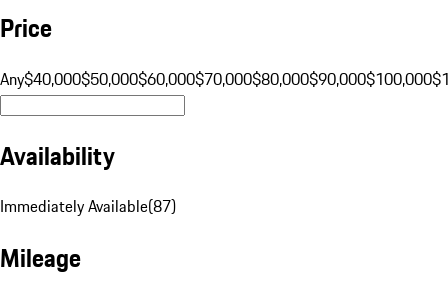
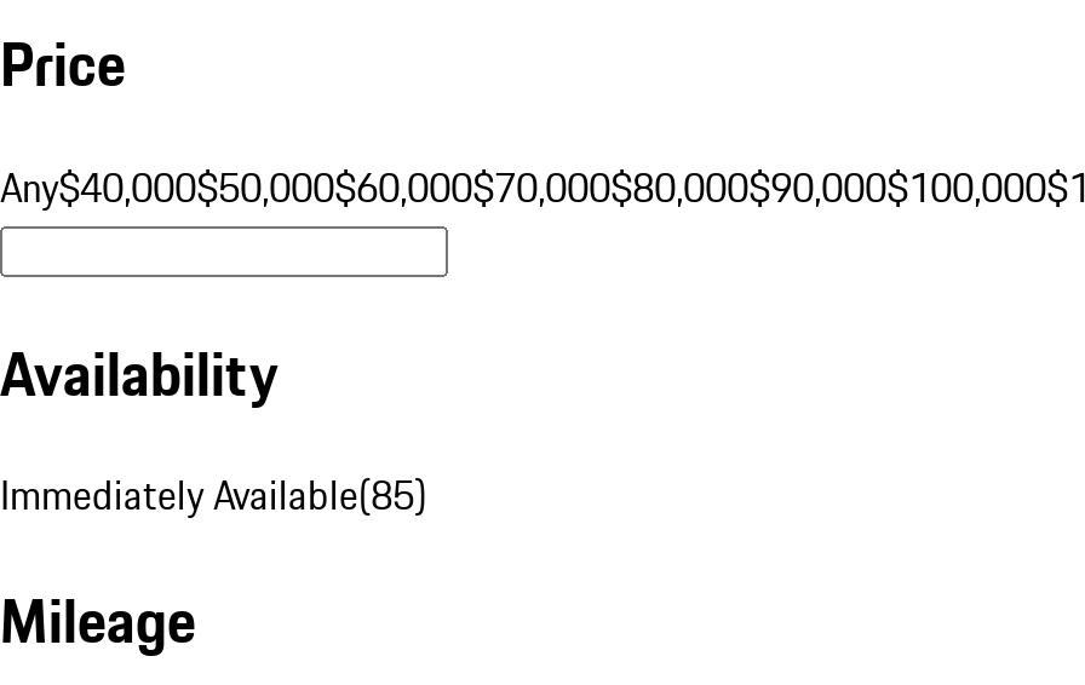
[0,194,176,218] Immediately Available(87) -> [0,467,426,525] Immediately Available(85)

